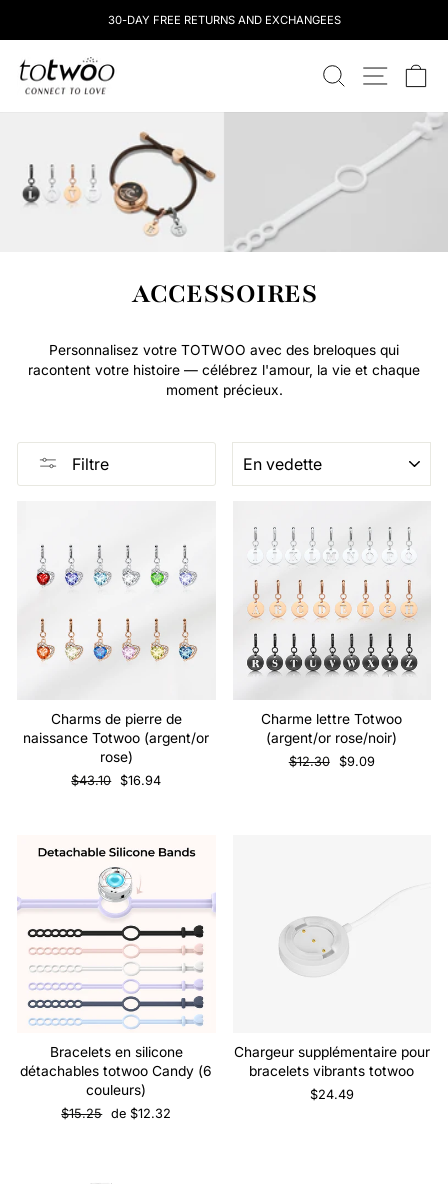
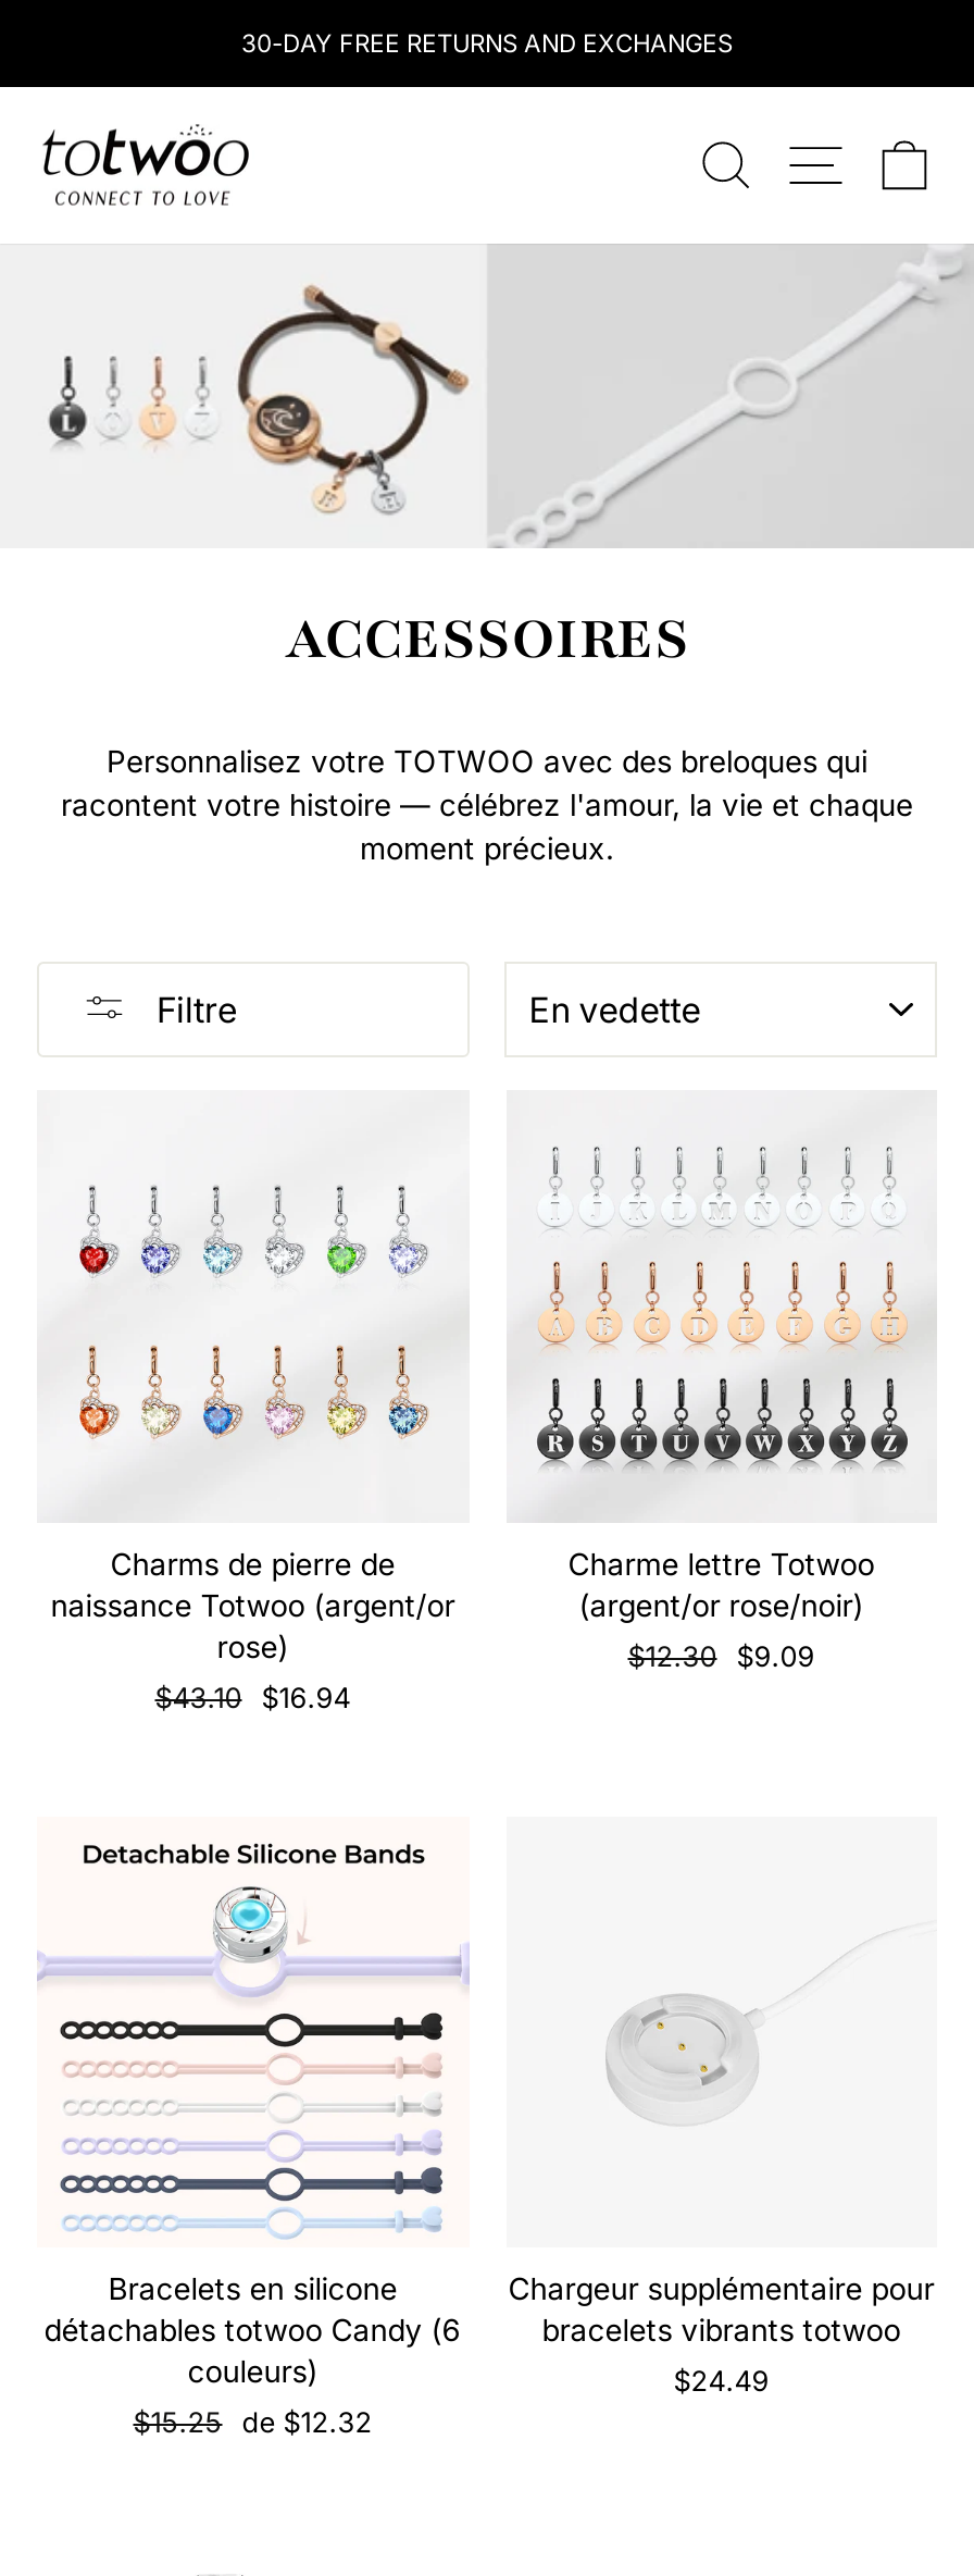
[107,13,340,27] 30-DAY FREE RETURNS AND EXCHANGEES -> [241,28,733,59] 30-DAY FREE RETURNS AND EXCHANGES

